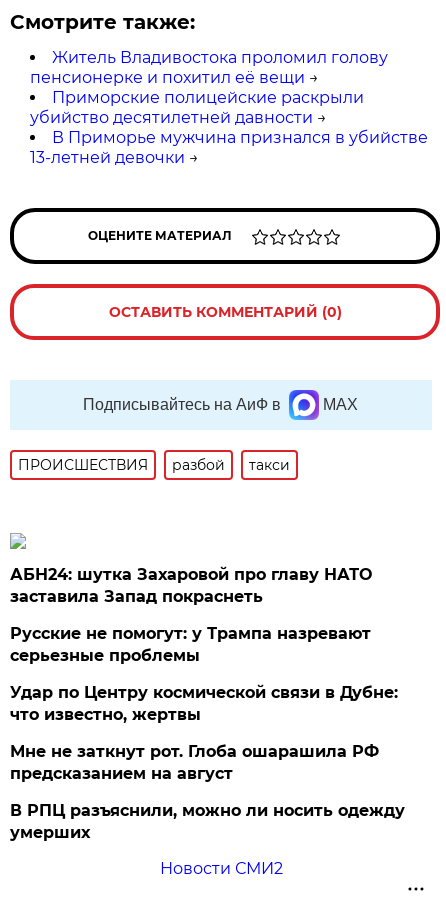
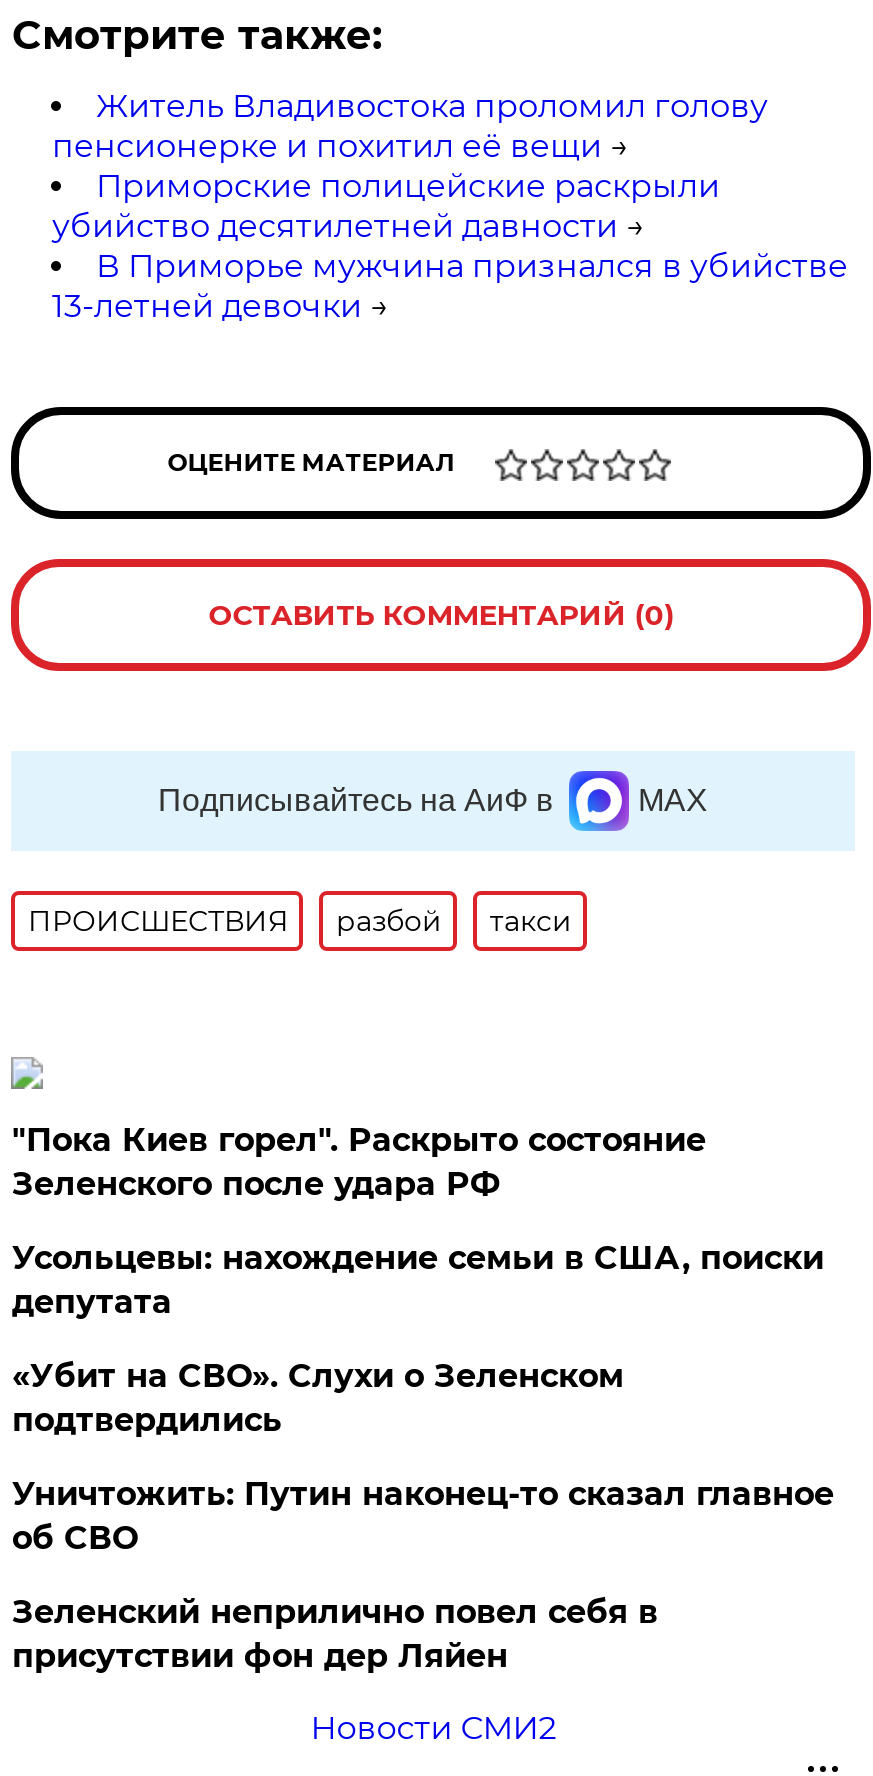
[10,565,372,606] АБН24: шутка Захаровой про главу НАТО | заставила Запад покраснеть -> [12,1121,706,1203] "Пока Киев горел". Раскрыто состояние | Зеленского после удара РФ
[10,624,371,665] Русские не помогут: у Трампа назревают | серьезные проблемы -> [12,1239,824,1321] Усольцевы: нахождение семьи в США, поиски | депутата
[10,683,398,724] Удар по Центру космической связи в Дубне: | что известно, жертвы -> [12,1357,624,1439] «Убит на СВО». Слухи о Зеленском | подтвердились
[10,742,379,783] Мне не заткнут рот. Глоба ошарашила РФ | предсказанием на август -> [12,1475,834,1557] Уничтожить: Путин наконец-то сказал главное | об СВО
[10,801,405,842] В РПЦ разъяснили, можно ли носить одежду | умерших -> [12,1593,658,1675] Зеленский неприлично повел cебя в | присутствии фон дер Ляйен

